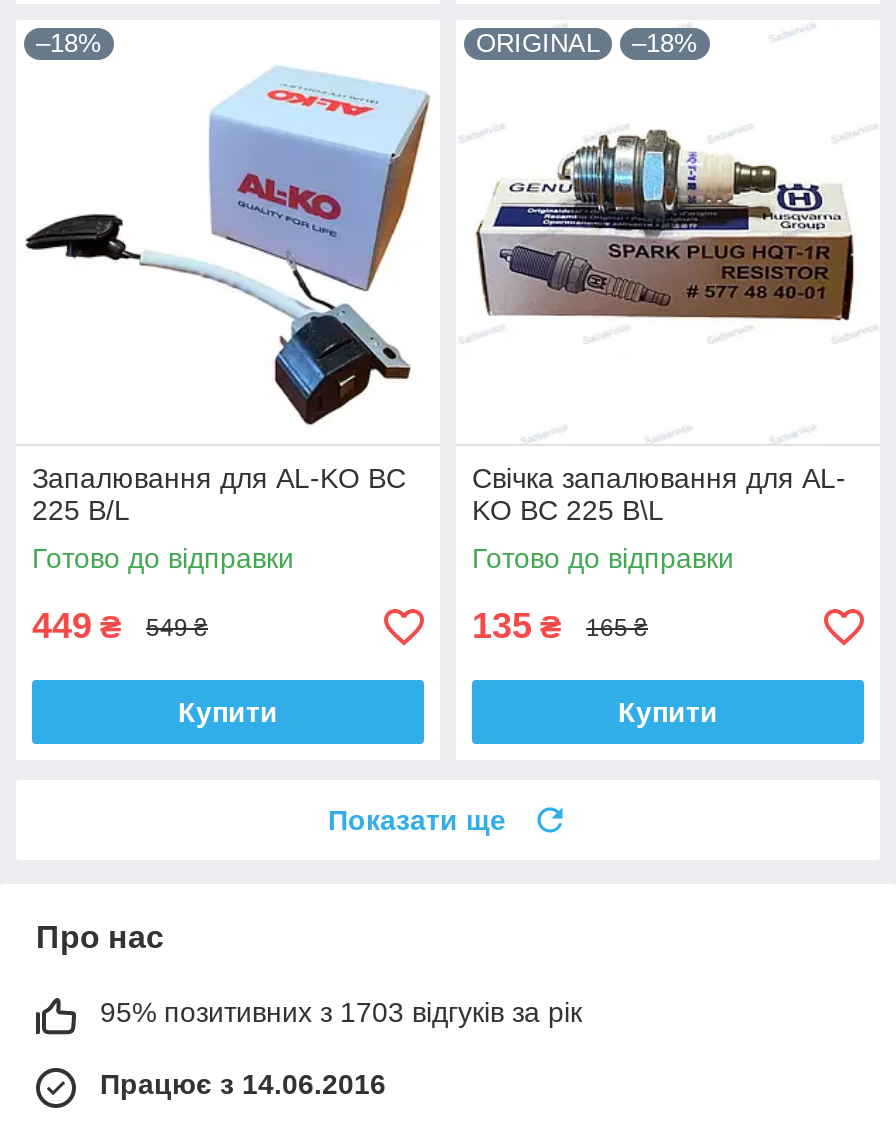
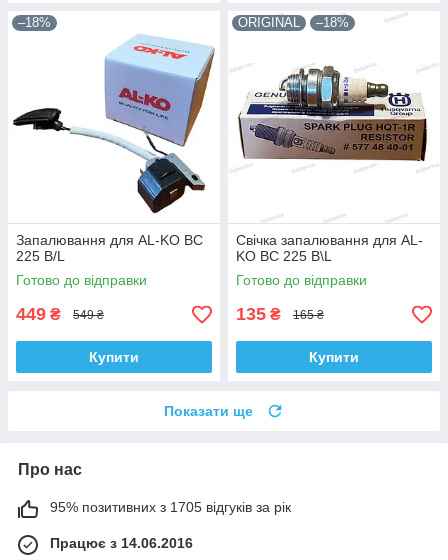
[100,996,582,1028] 95% позитивних з 1703 відгуків за рік -> [50,499,291,515] 95% позитивних з 1705 відгуків за рік

